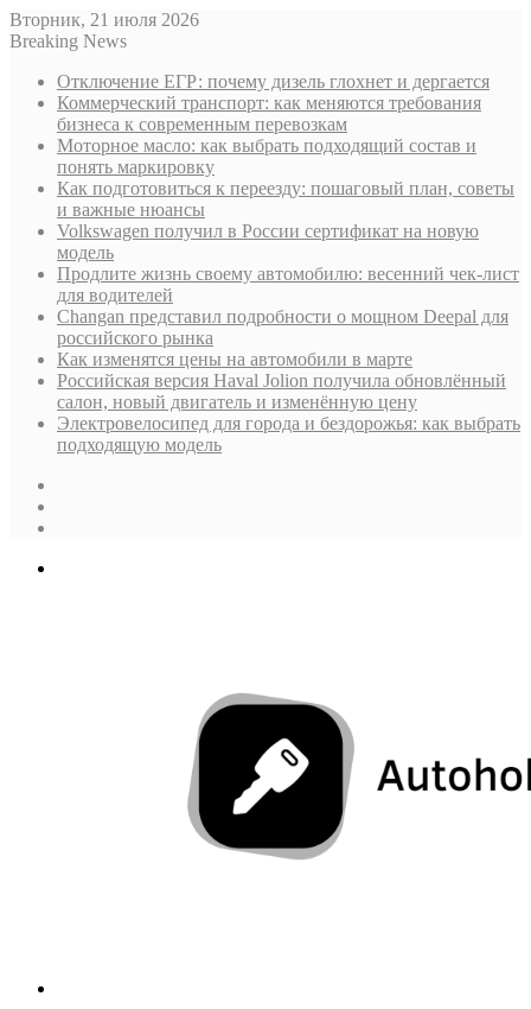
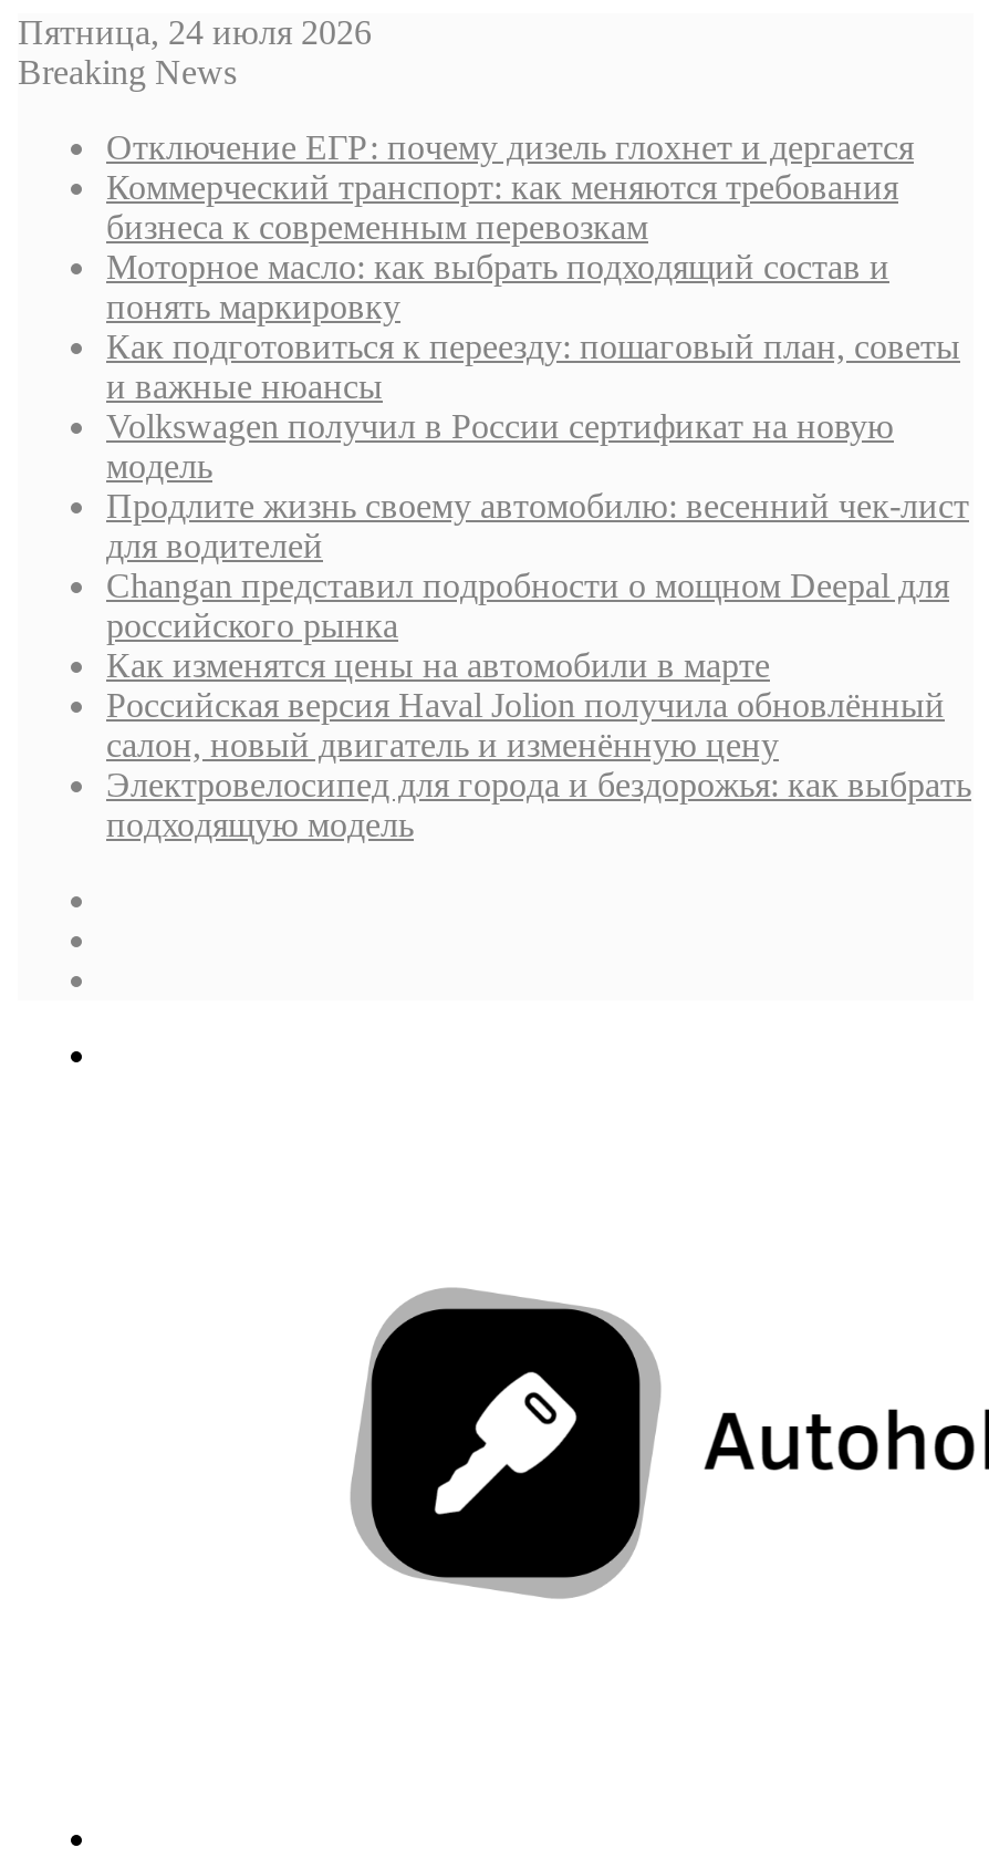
[9,9,199,30] Вторник, 21 июля 2026 -> [18,13,372,51] Пятница, 24 июля 2026

